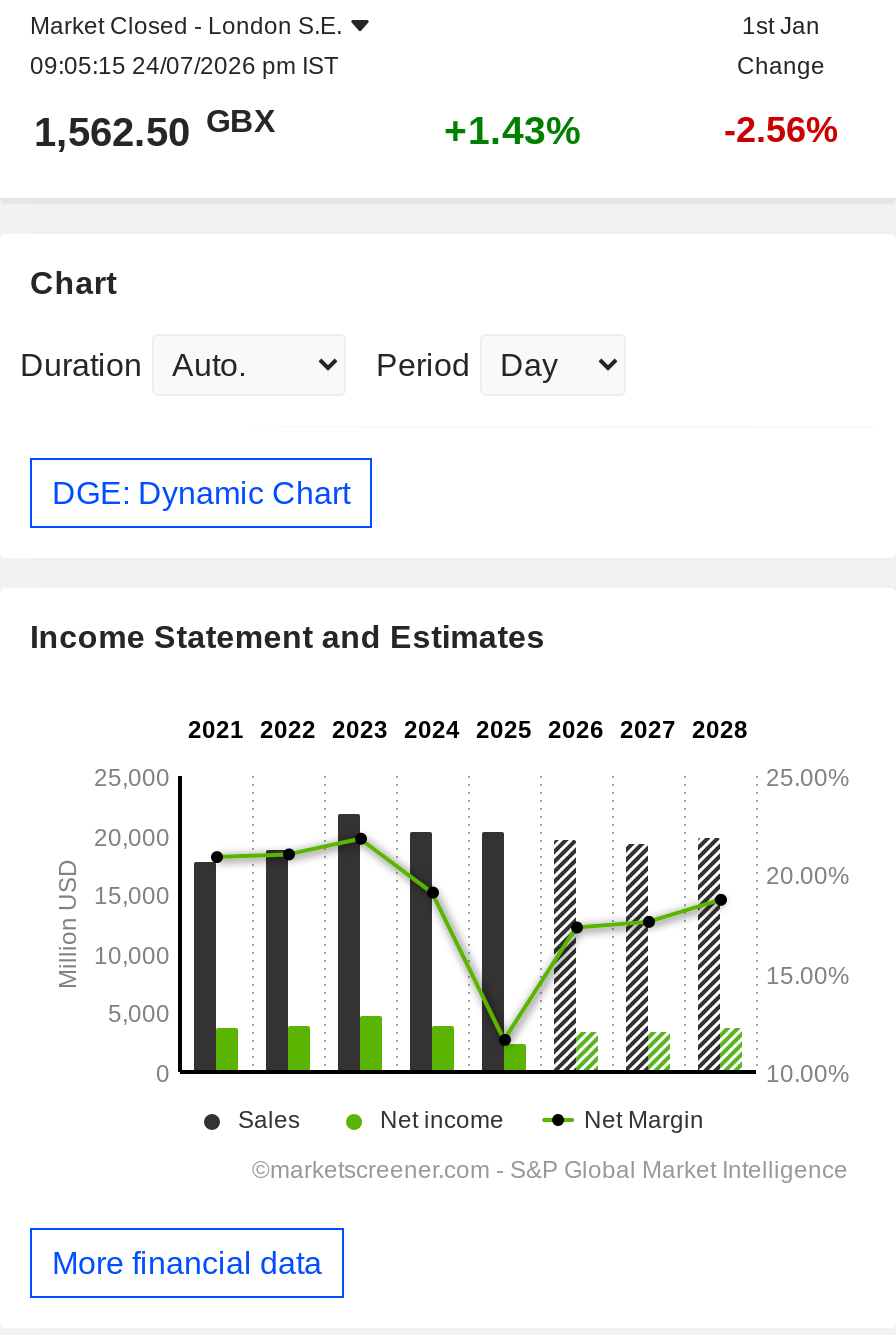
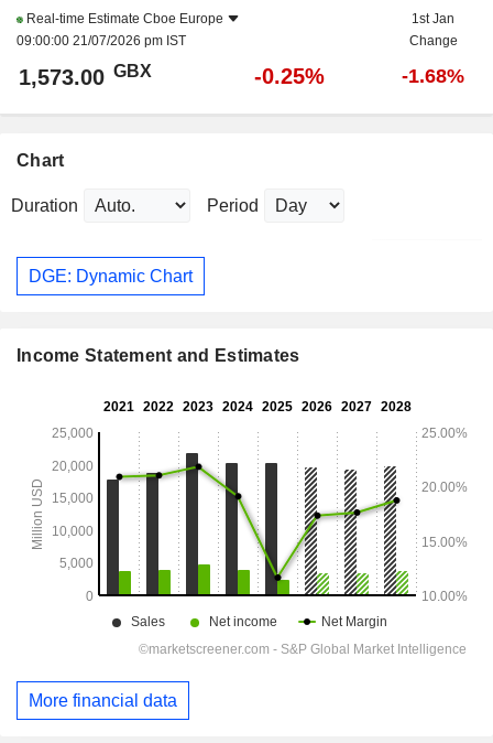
[30,12,342,80] Market Closed - London S.E. | 09:05:15 24/07/2026 pm IST -> [17,11,223,49] Real-time Estimate Cboe Europe | 09:00:00 21/07/2026 pm IST
[34,103,276,154] 1,562.50 GBX -> [19,61,152,89] 1,573.00 GBX
[444,108,582,152] +1.43% -> [254,64,325,88] -0.25%
[724,110,838,150] -2.56% -> [402,65,464,87] -1.68%

